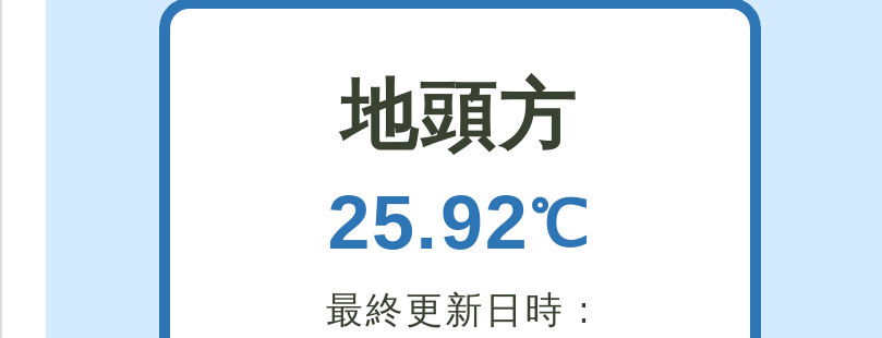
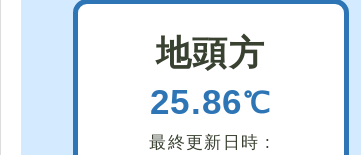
[328,178,591,263] 25.92℃ -> [150,82,271,121] 25.86℃

